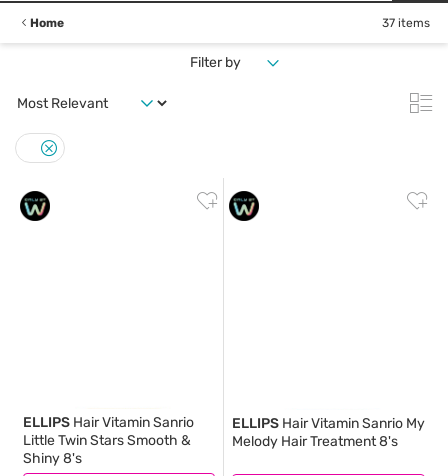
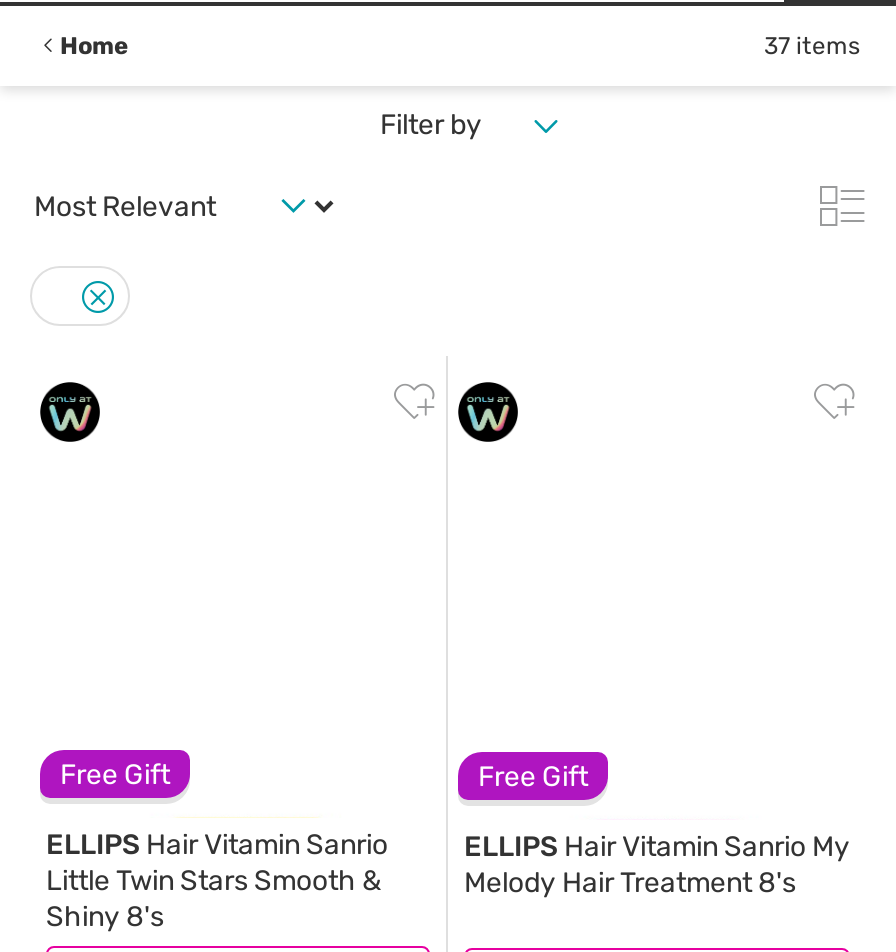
none -> [60,758,170,792] Free Gift
none -> [478,760,588,794] Free Gift

